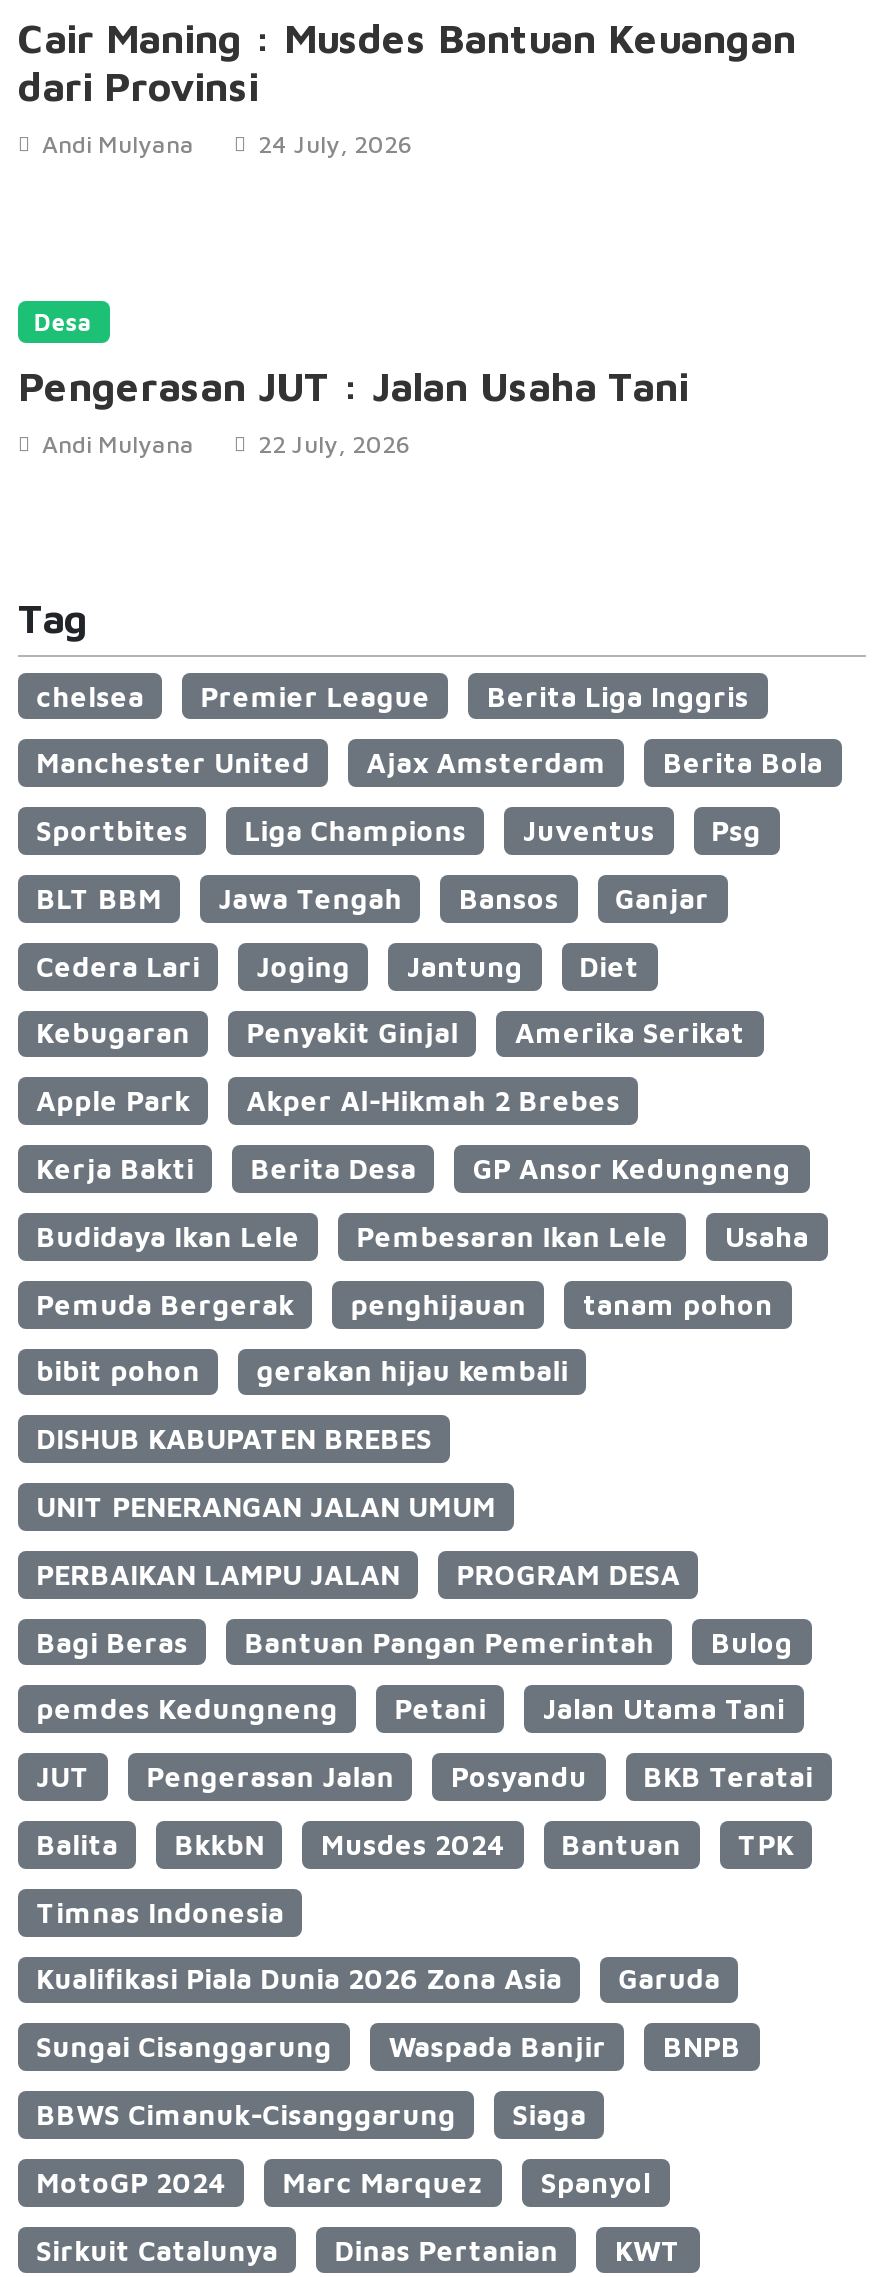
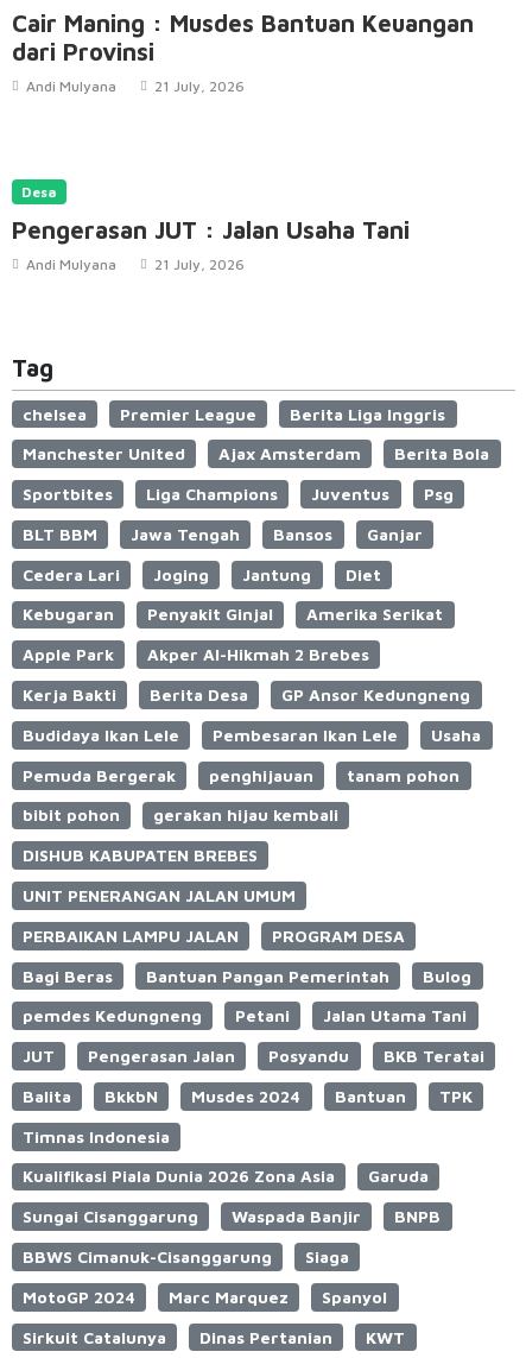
[258,128,414,158] 24 July, 2026 -> [154,77,245,94] 21 July, 2026
[258,428,412,458] 22 July, 2026 -> [154,255,245,273] 21 July, 2026

